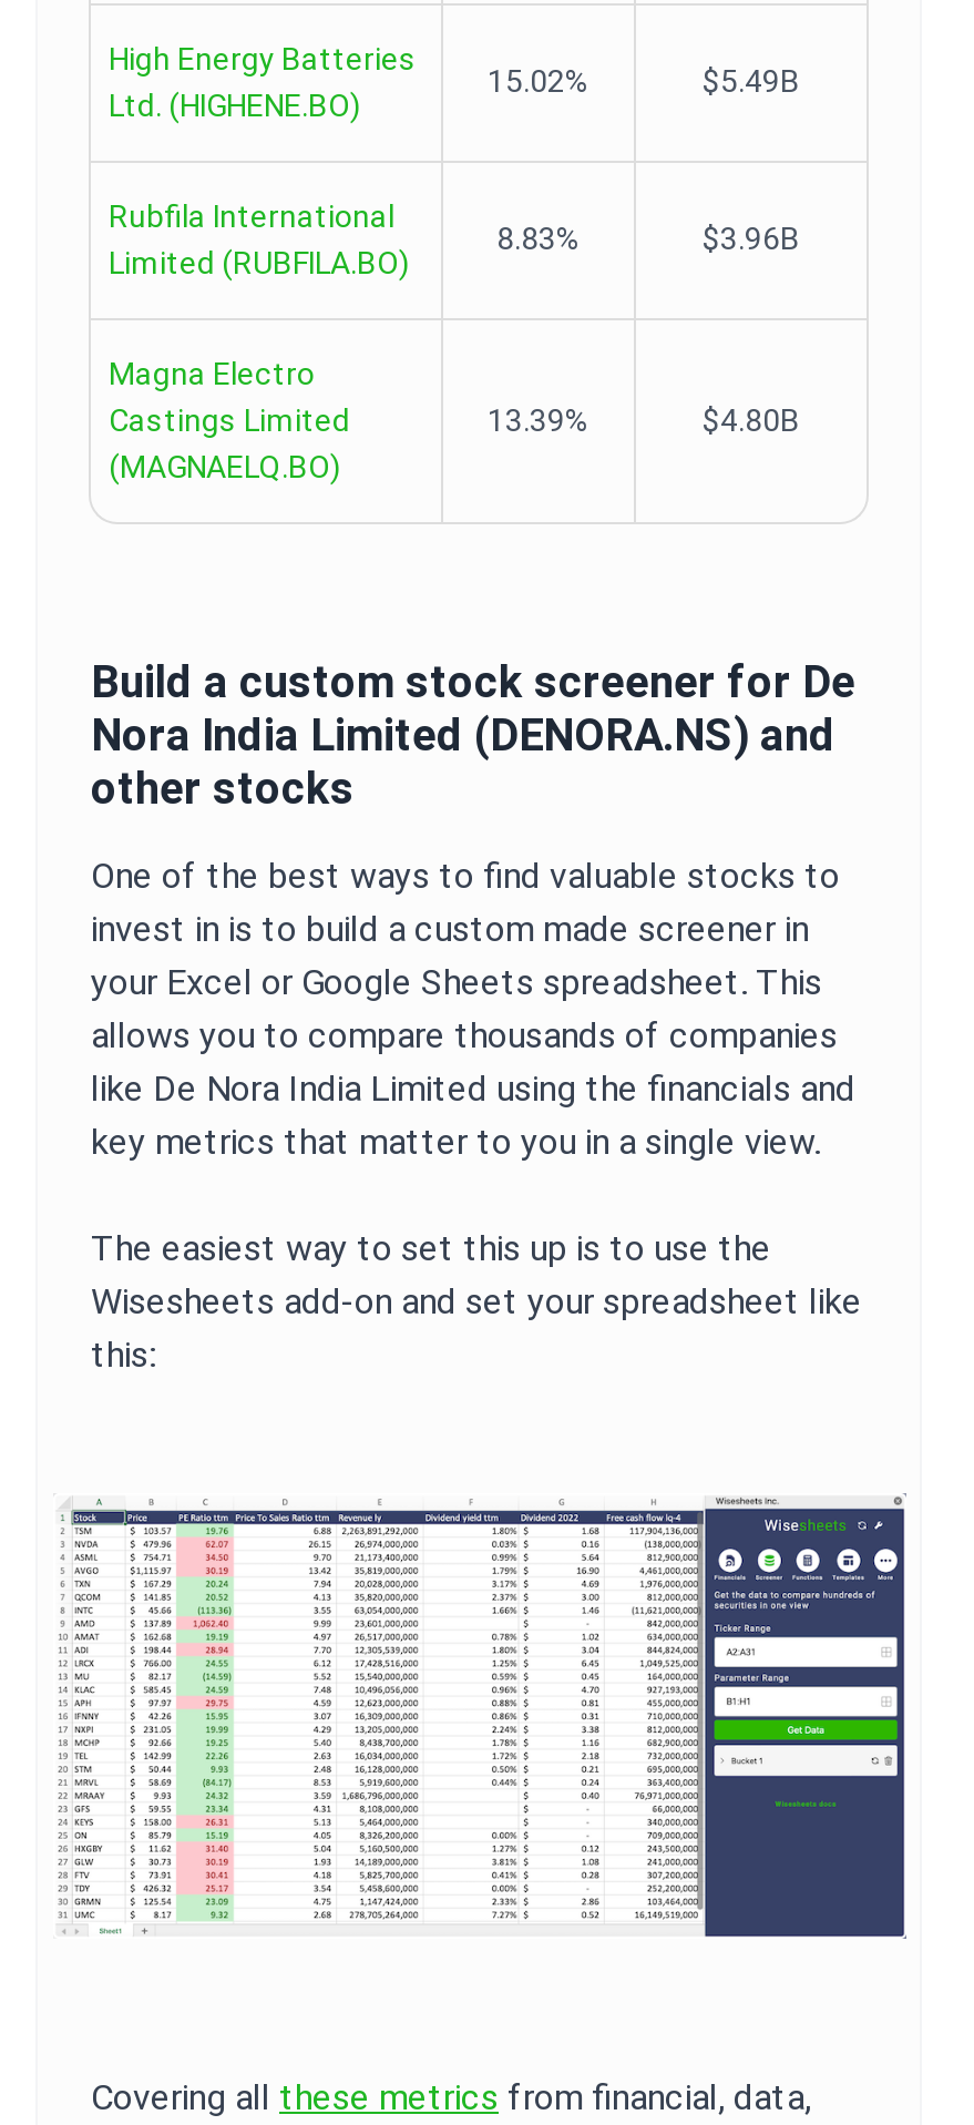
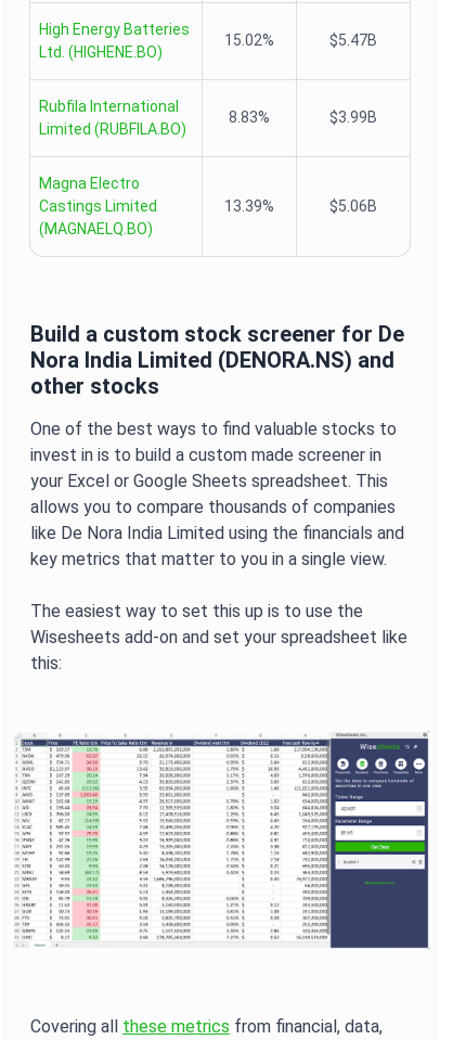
[703,63,800,99] $5.49B -> [329,31,377,49] $5.47B
[703,221,800,256] $3.96B -> [329,108,377,126] $3.99B
[703,402,800,438] $4.80B -> [329,197,377,215] $5.06B

